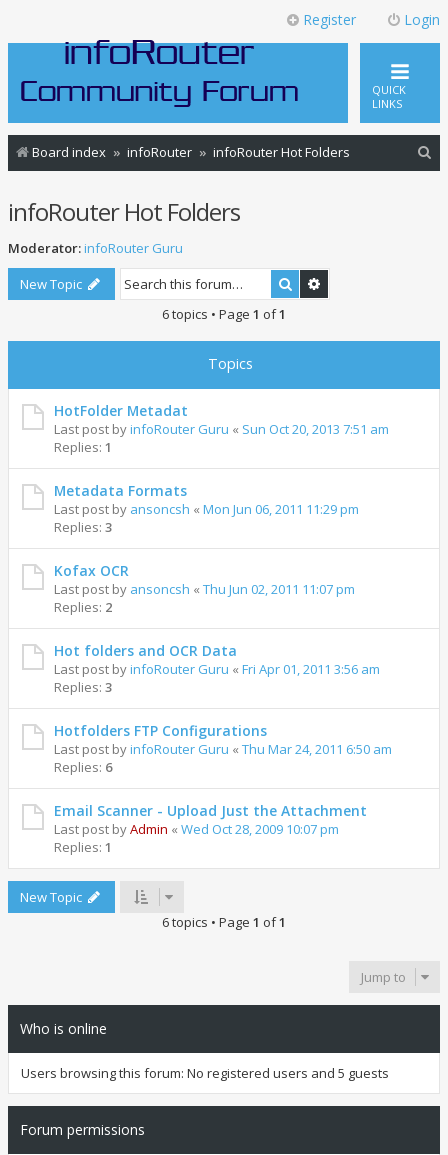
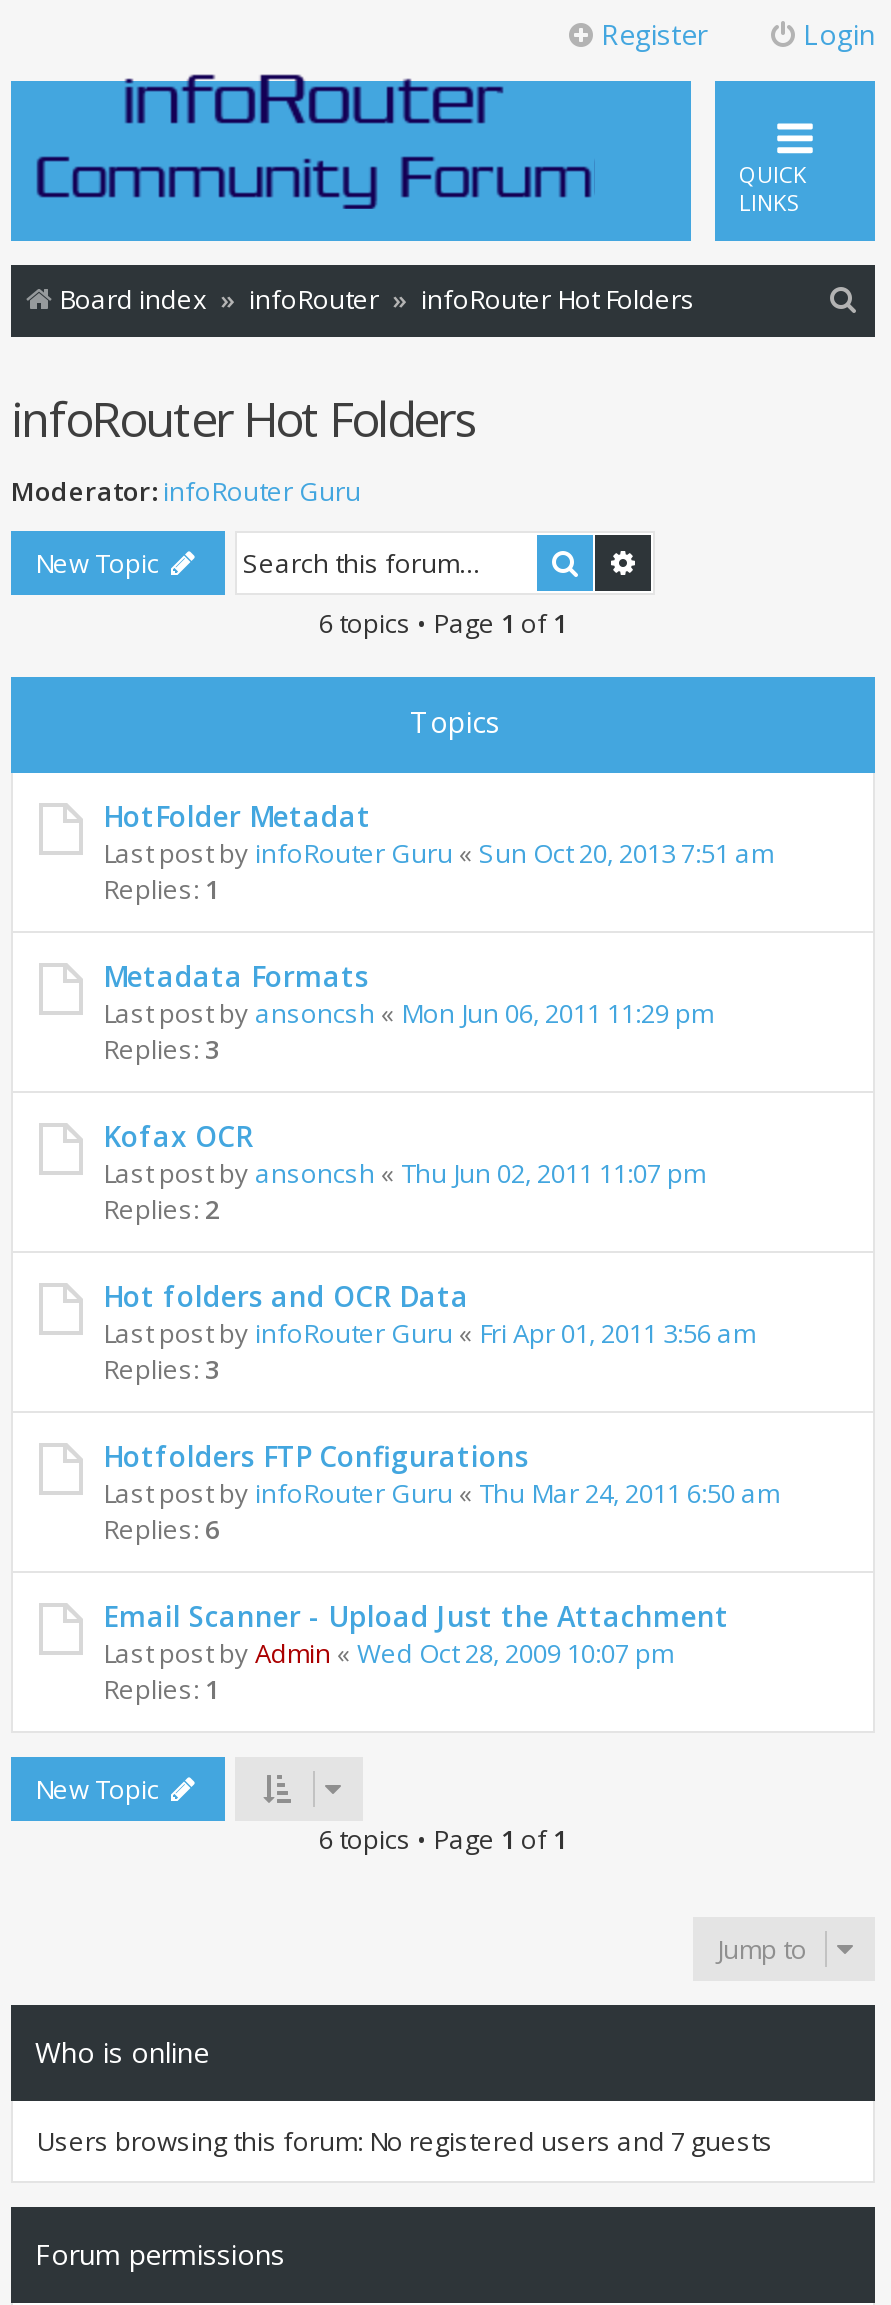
[21,1064,389,1082] Users browsing this forum: No registered users and 5 guests -> [37,2123,773,2159] Users browsing this forum: No registered users and 7 guests

